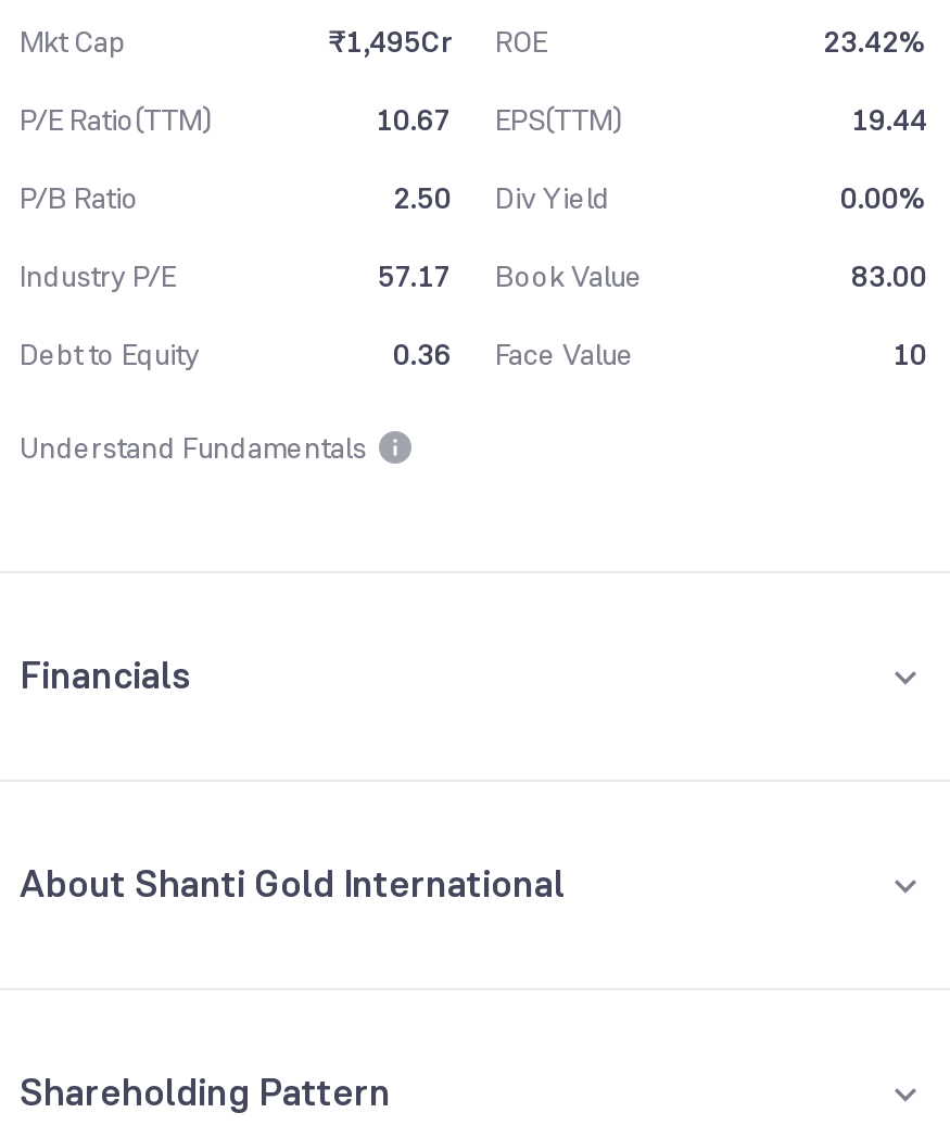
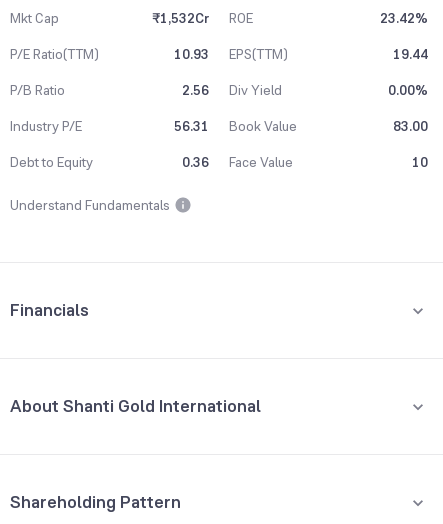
[328,22,547,61] ₹1,495Cr ROE -> [152,9,253,27] ₹1,532Cr ROE
[376,100,623,139] 10.67 EPS(TTM) -> [174,45,288,63] 10.93 EPS(TTM)
[393,178,610,217] 2.50 Div Yield -> [182,81,282,99] 2.56 Div Yield
[378,256,643,295] 57.17 Book Value -> [174,117,297,135] 56.31 Book Value

